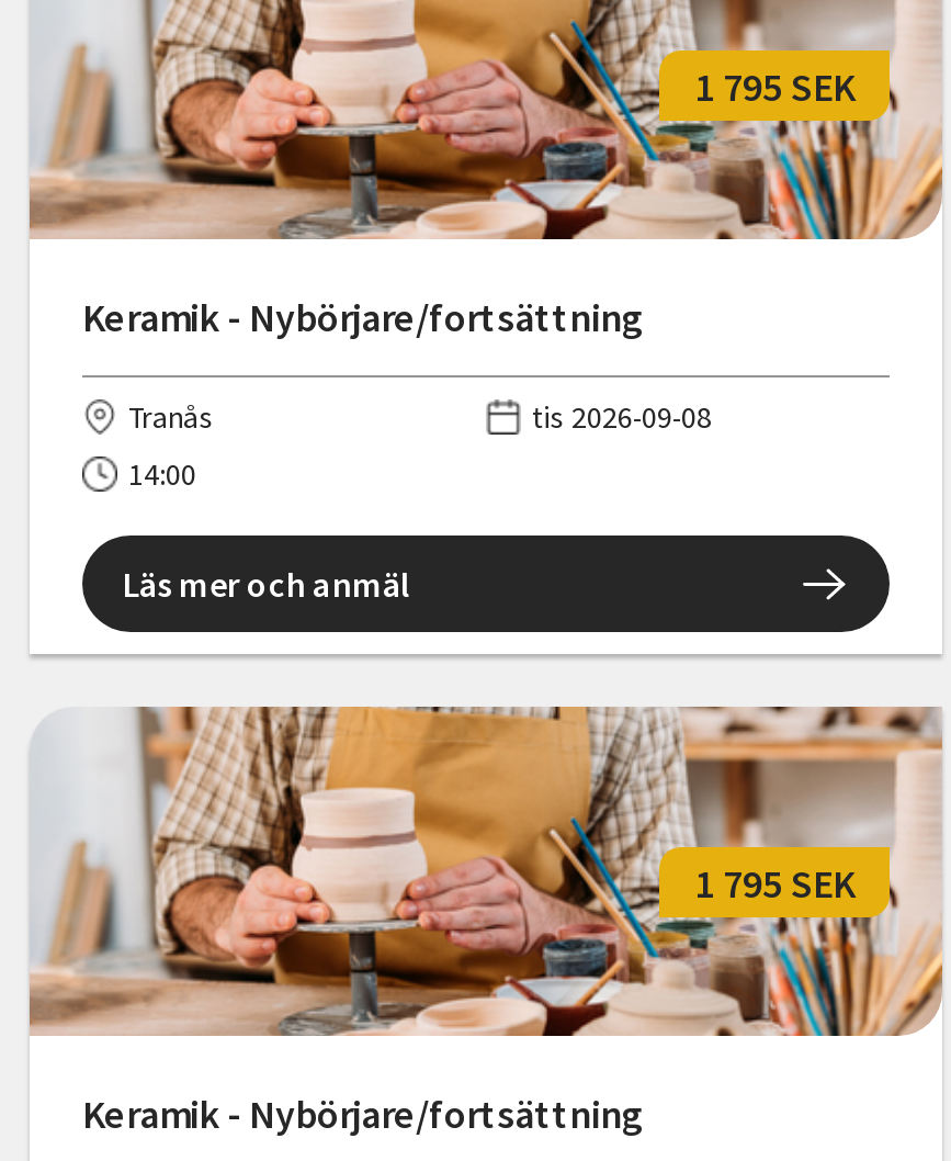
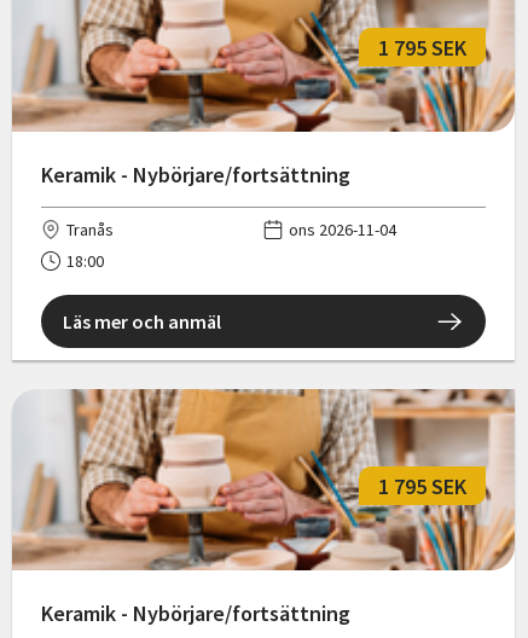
[128,398,712,494] tis 2026-09-08 | 14:00 -> [66,219,396,272] ons 2026-11-04 | 18:00

